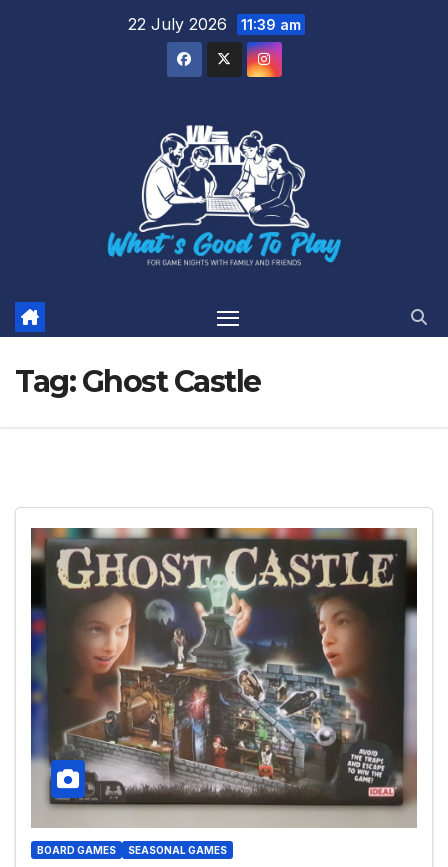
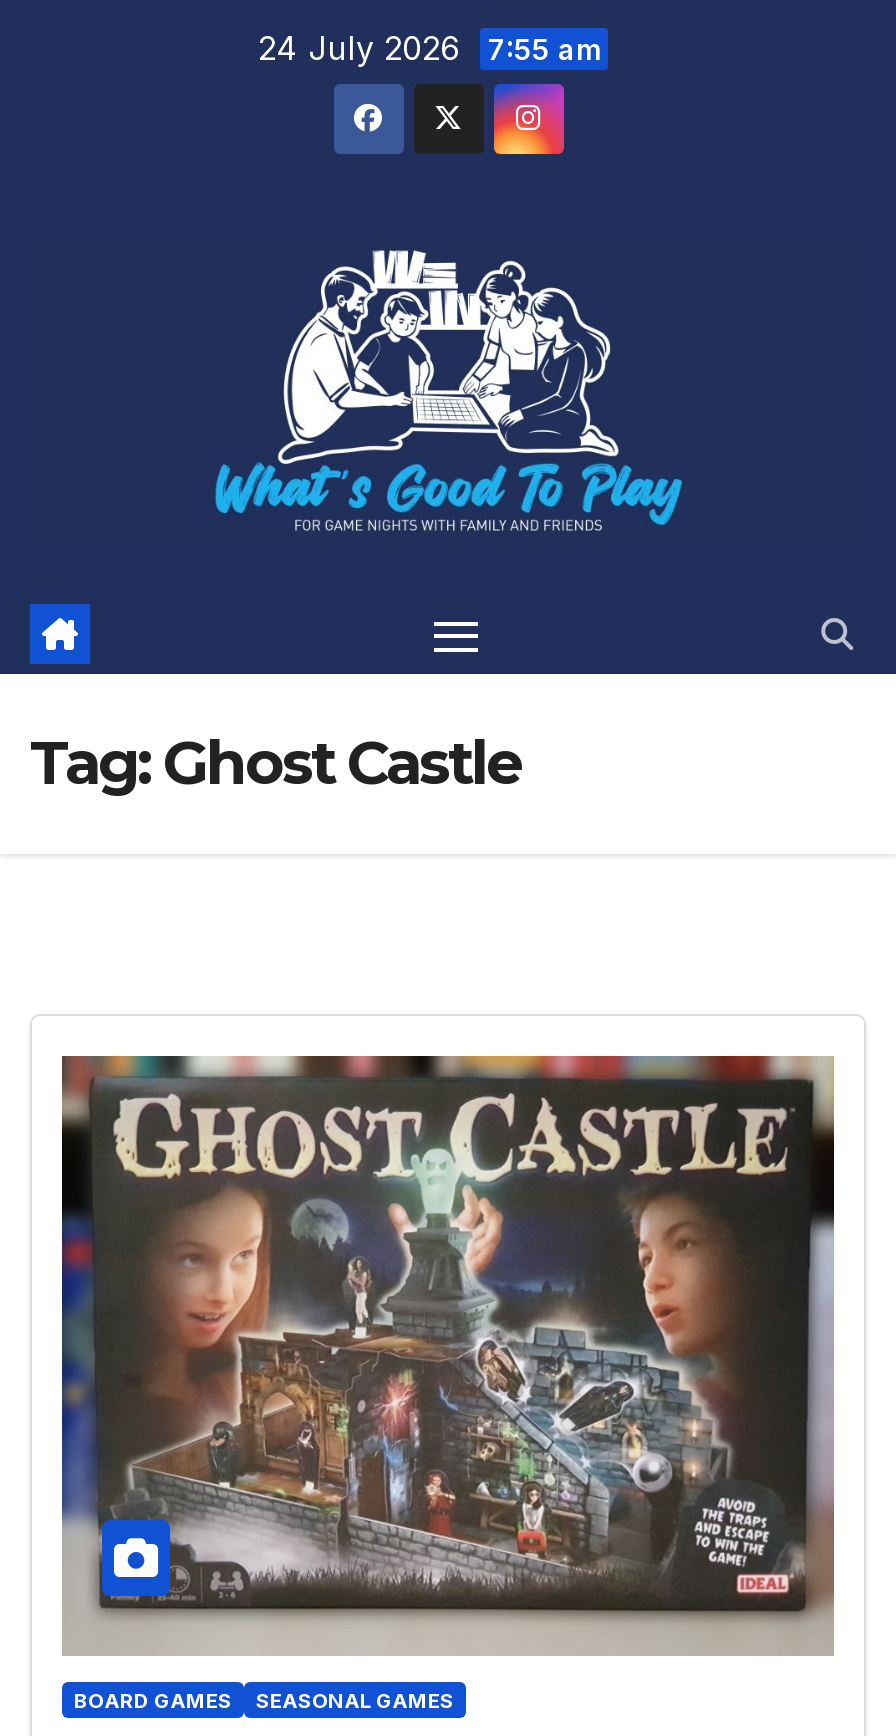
[128,14,301,34] 22 July 2026 11:39 am -> [258,28,600,68] 24 July 2026 7:55 am

